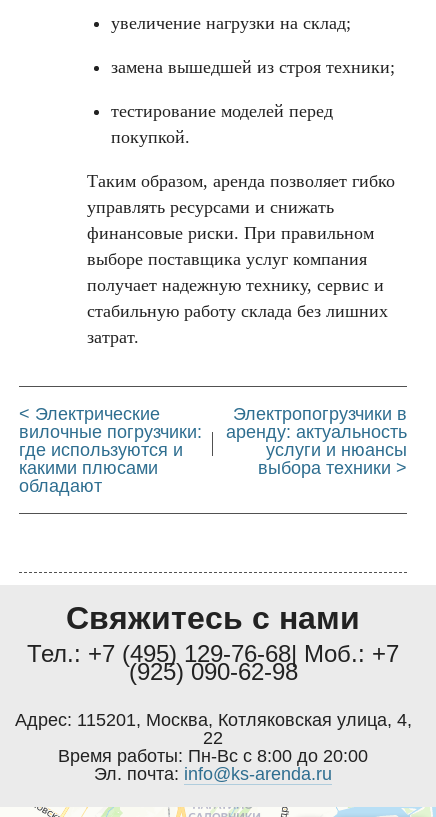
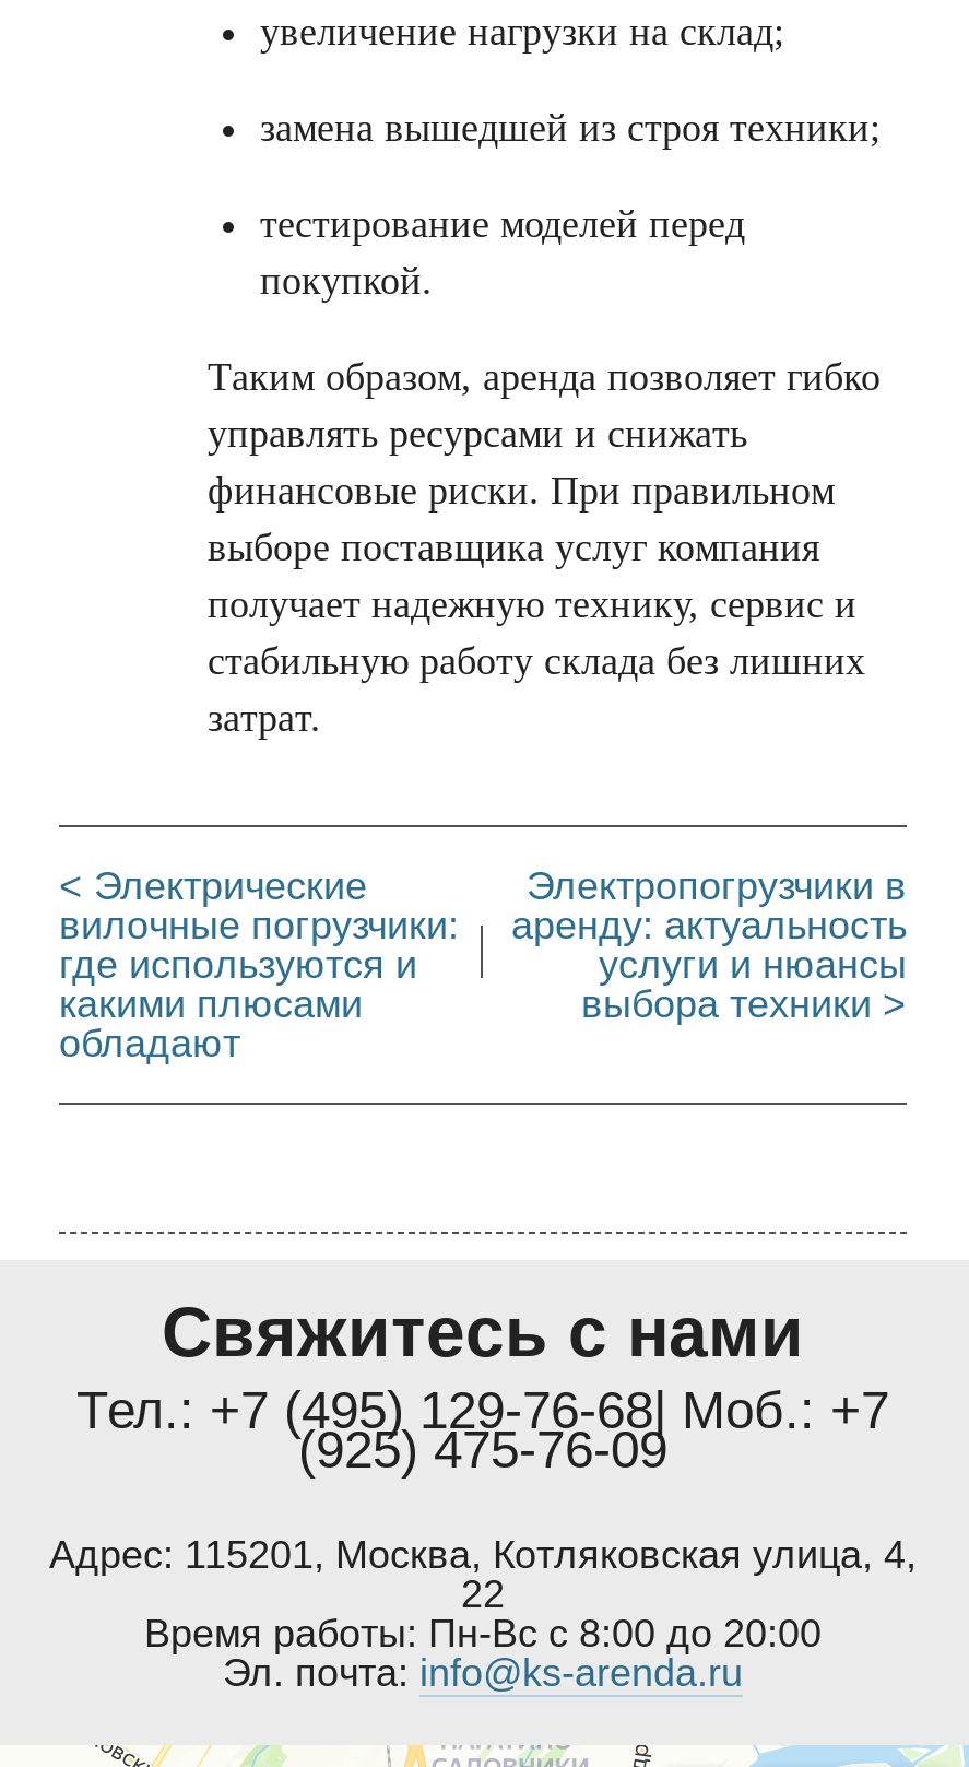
[128,658,297,685] (925) 090-62-98 -> [298,1420,667,1479] (925) 475-76-09

